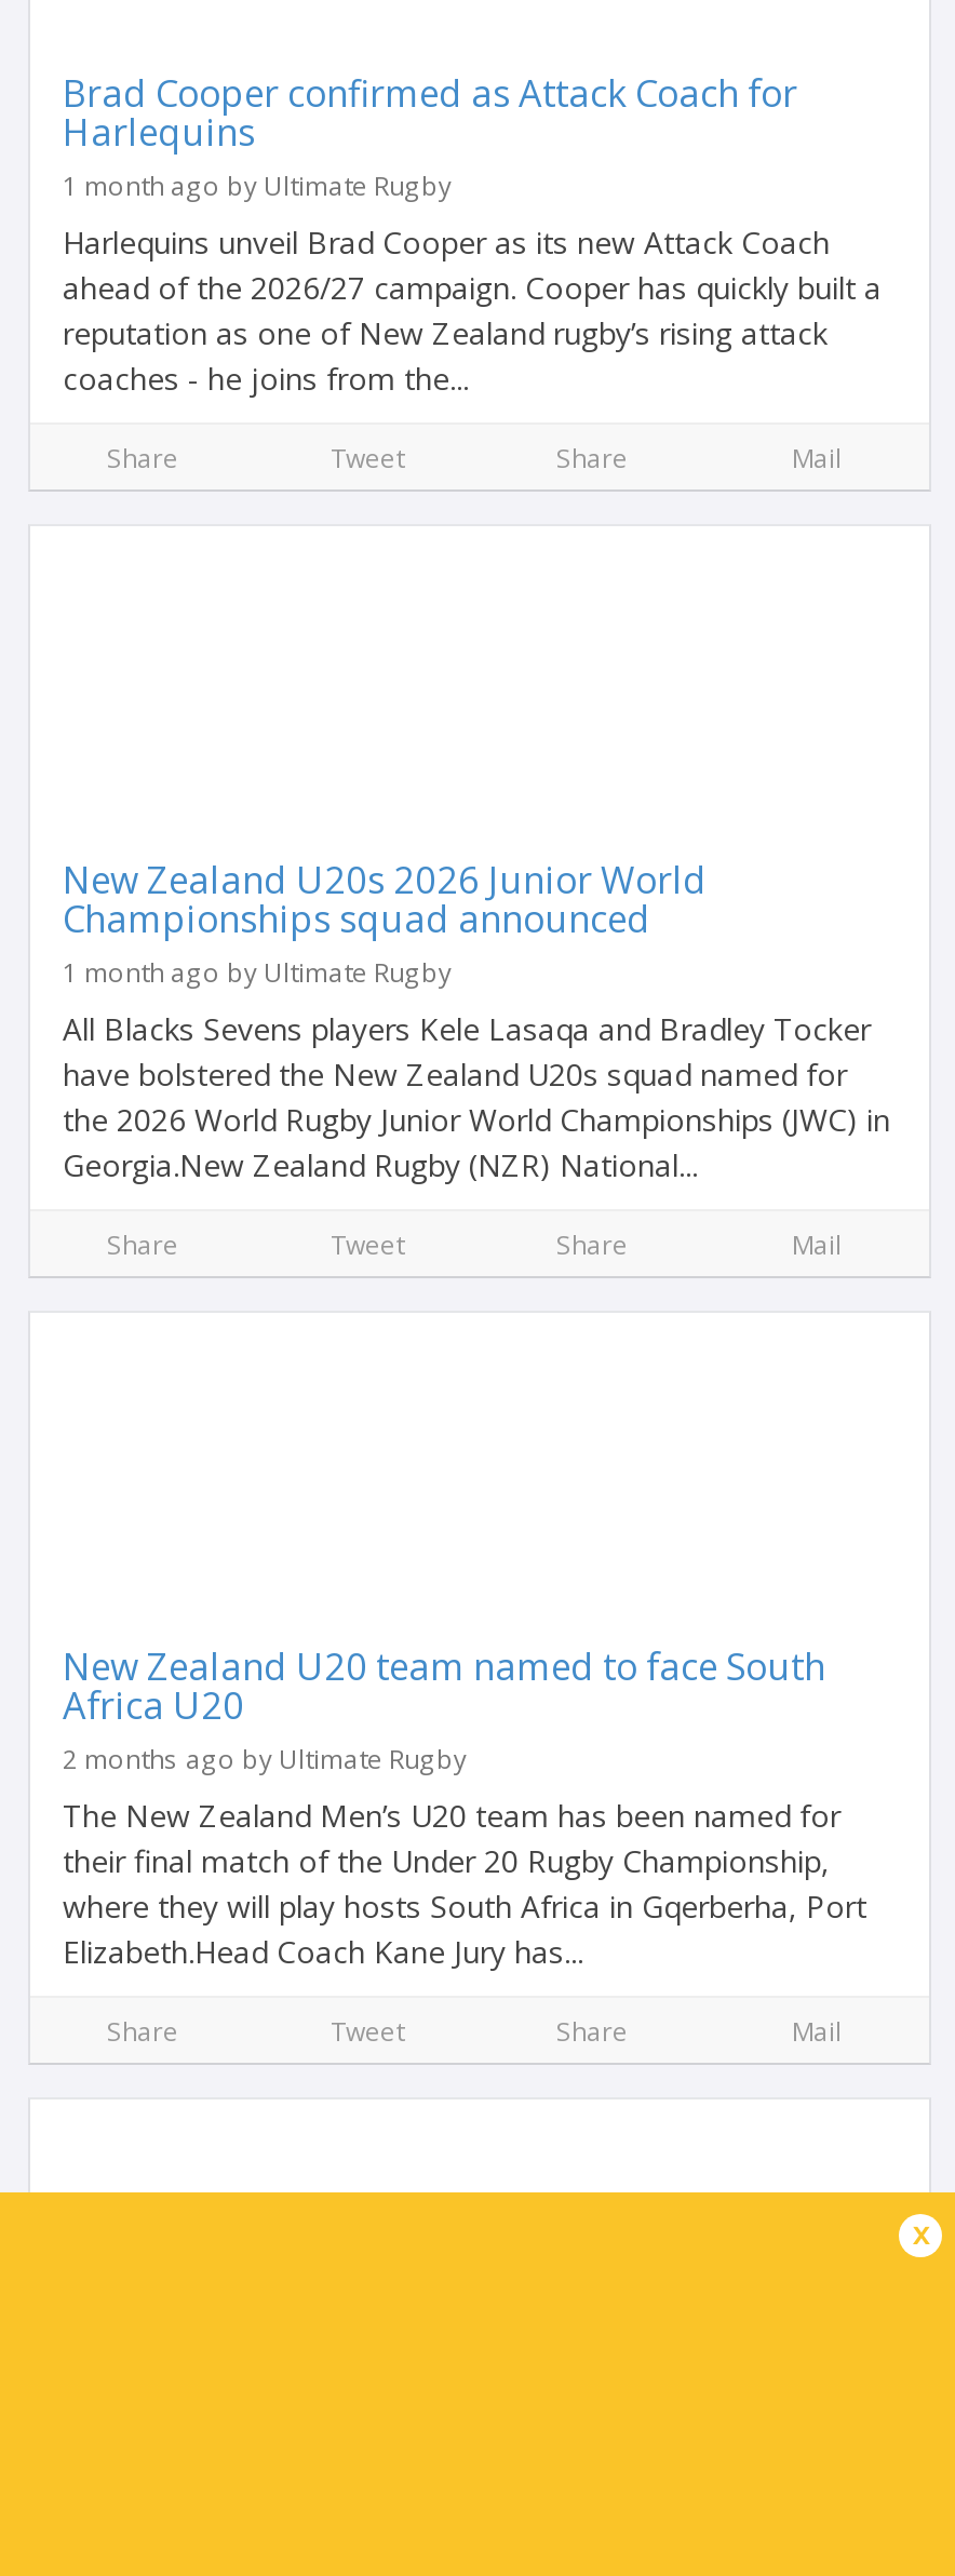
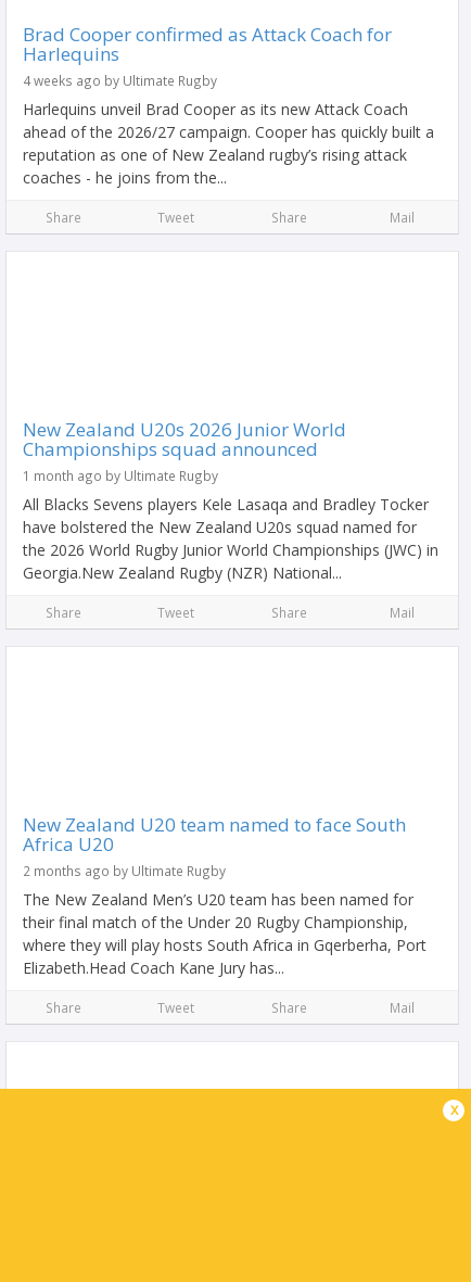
[63,167,452,202] 1 month ago by Ultimate Rugby -> [23,72,217,89] 4 weeks ago by Ultimate Rugby

